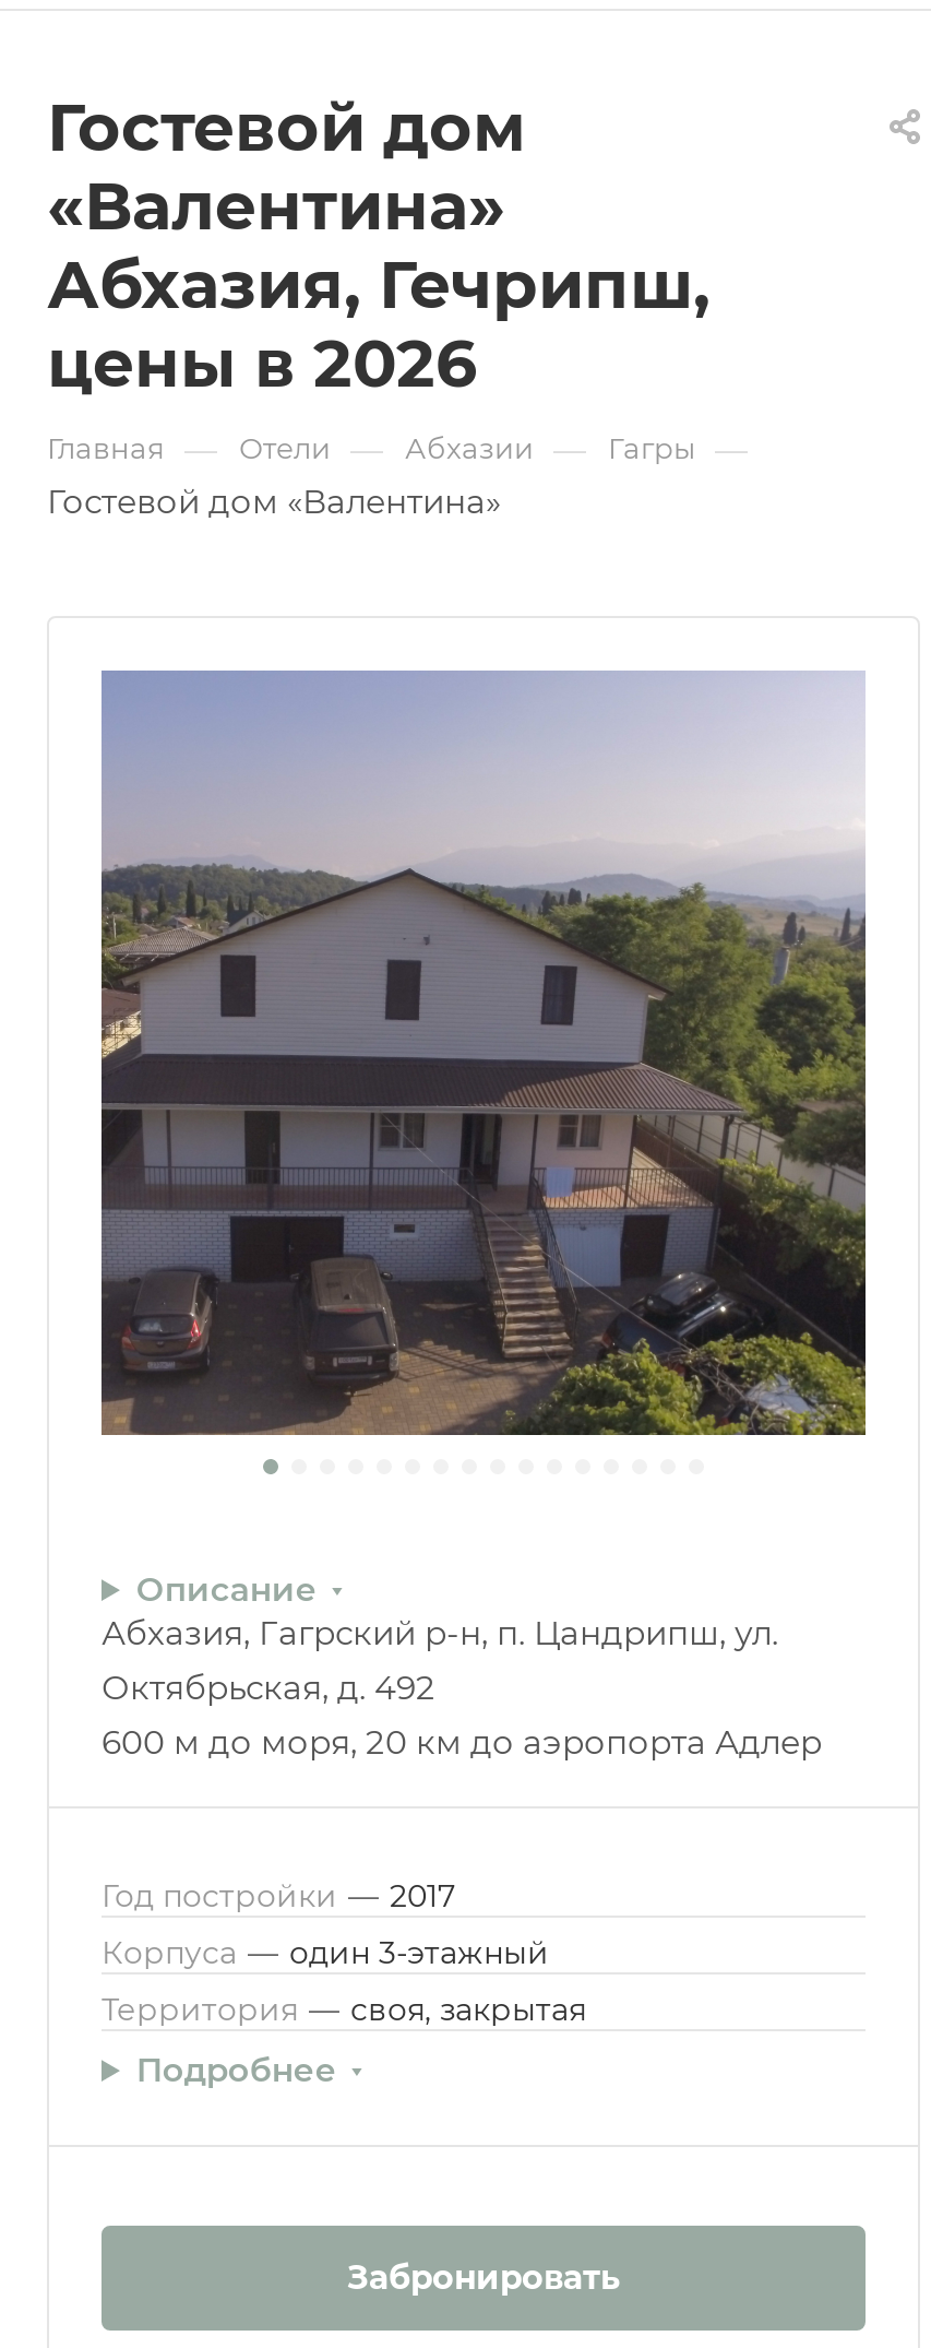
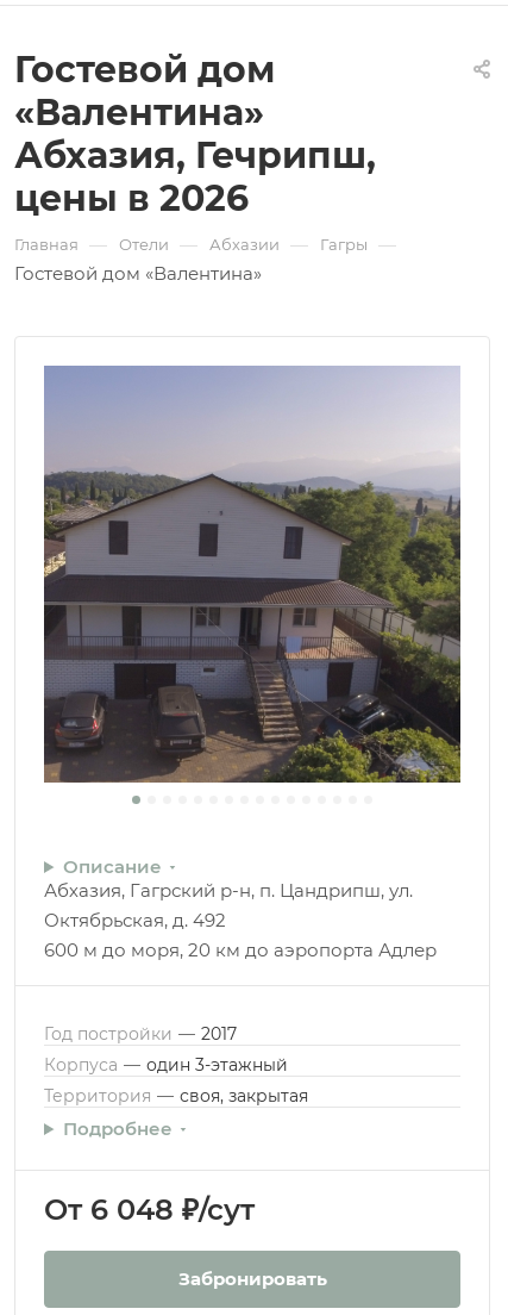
none -> [44,1192,255,1227] От 6 048 ₽/сут

